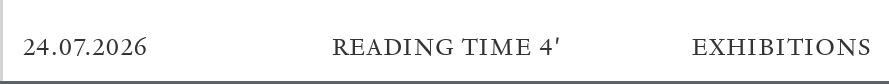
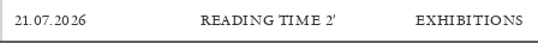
[23,32,562,60] 24.07.2026 | READING TIME 4′ -> [14,11,337,28] 21.07.2026 | READING TIME 2′

